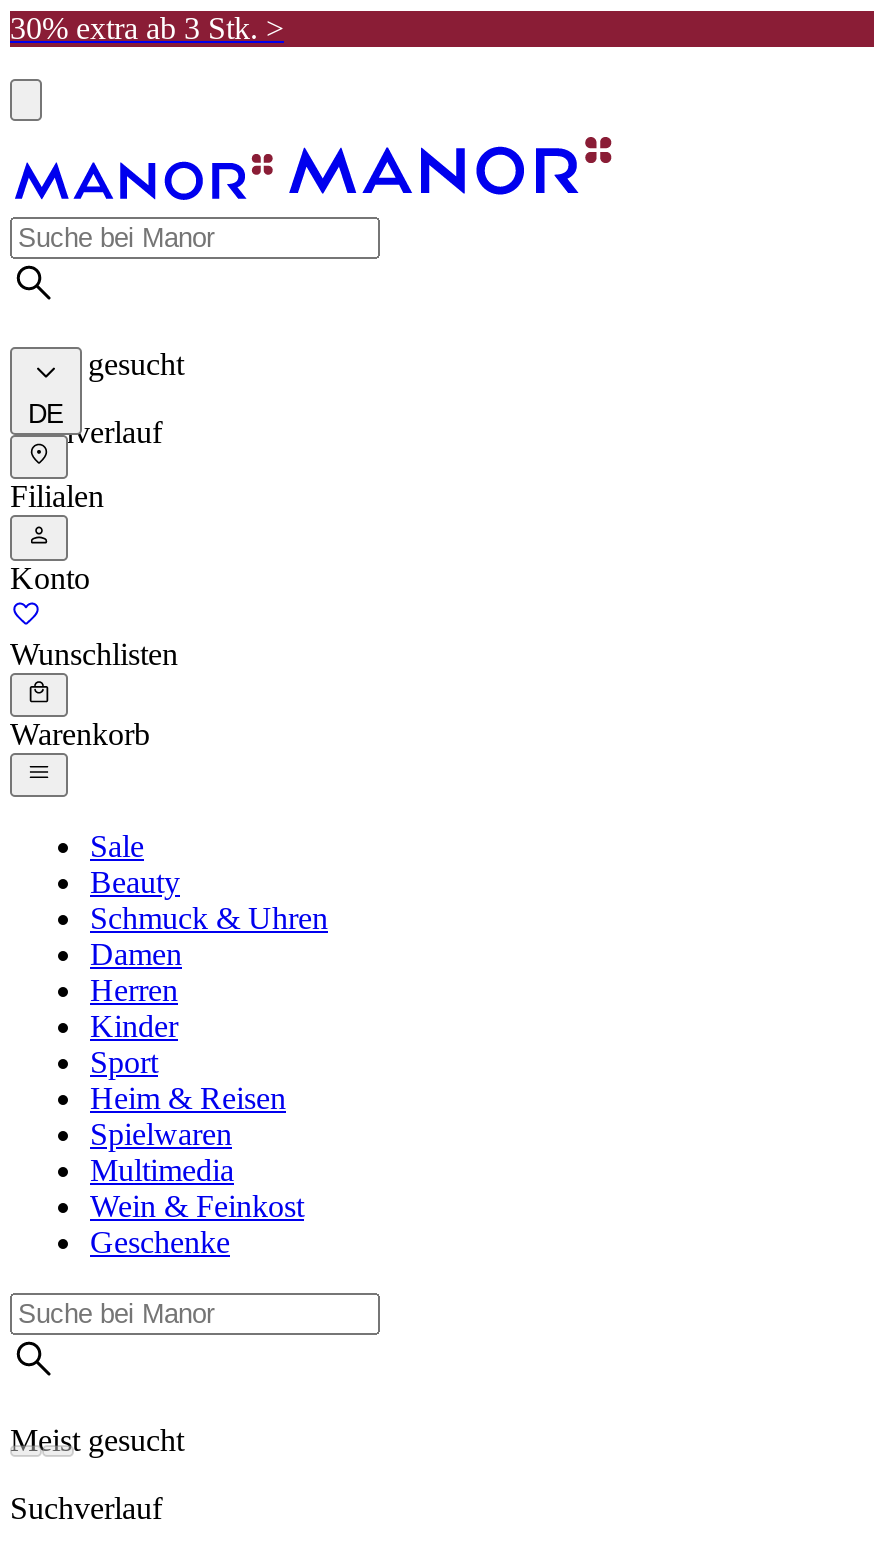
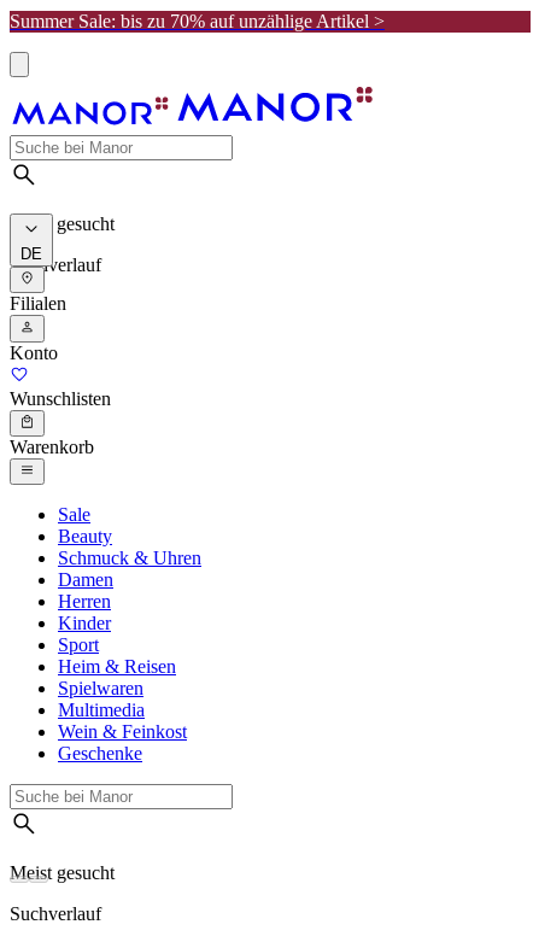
[10,11,284,45] 30% extra ab 3 Stk. > -> [10,11,385,31] Summer Sale: bis zu 70% auf unzählige Artikel >

